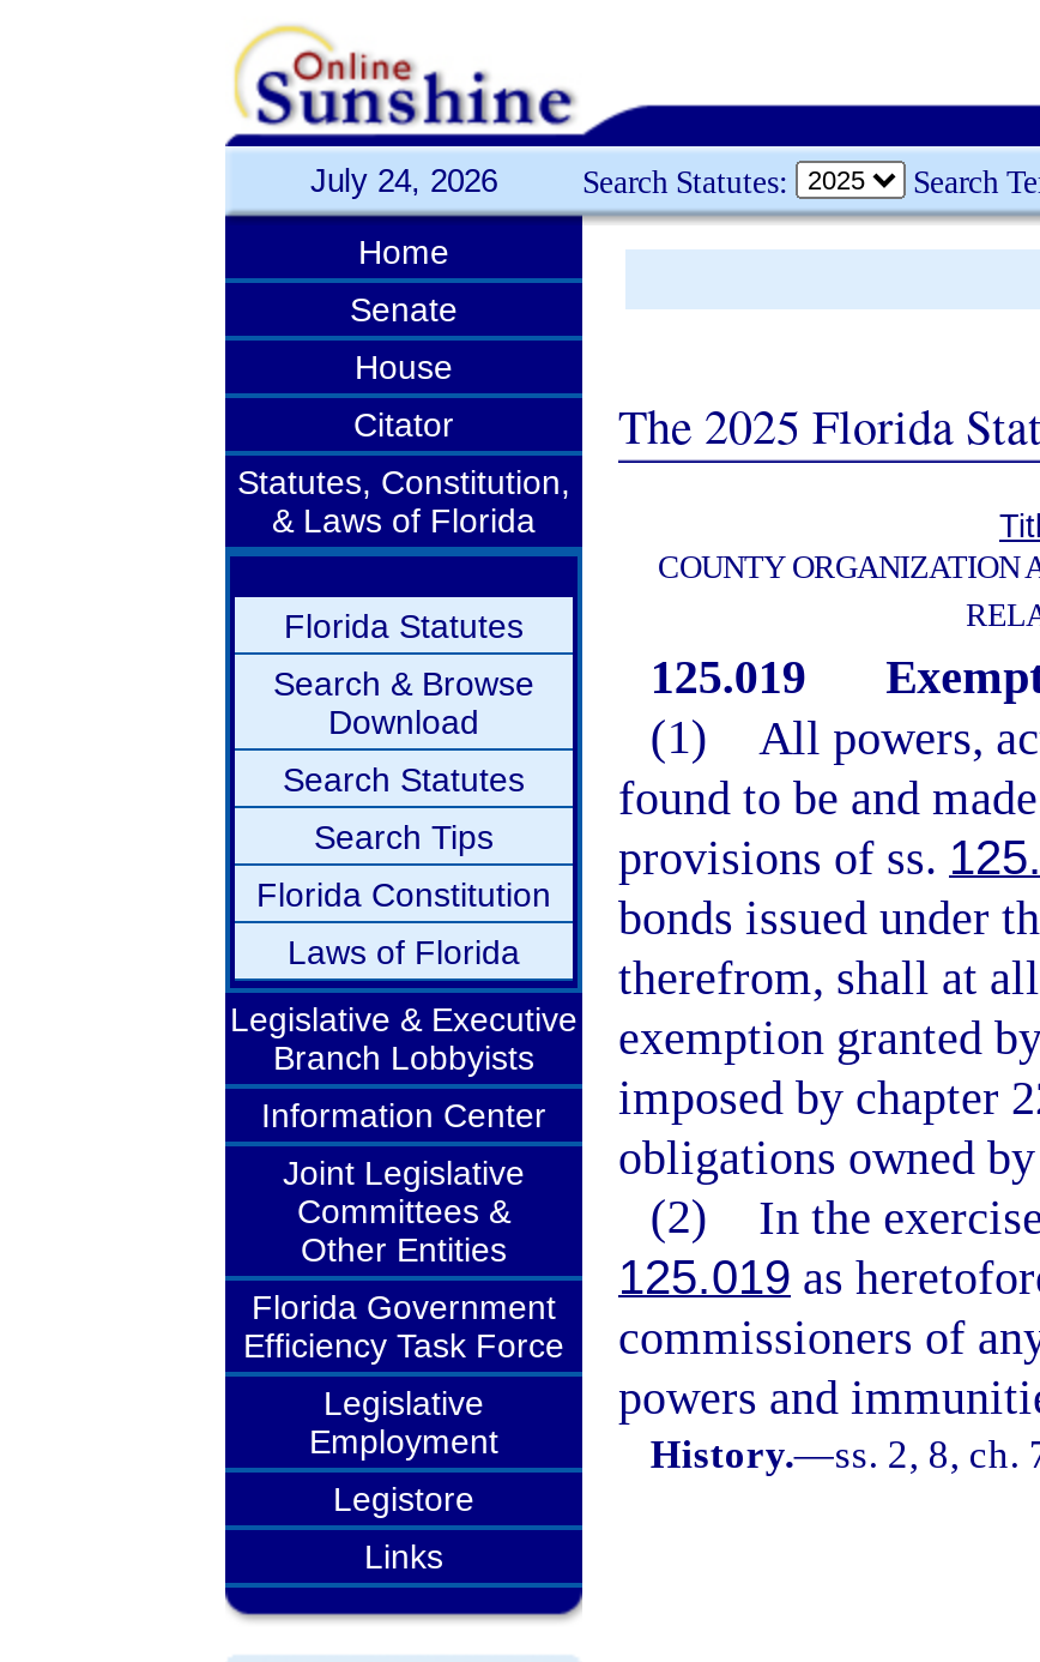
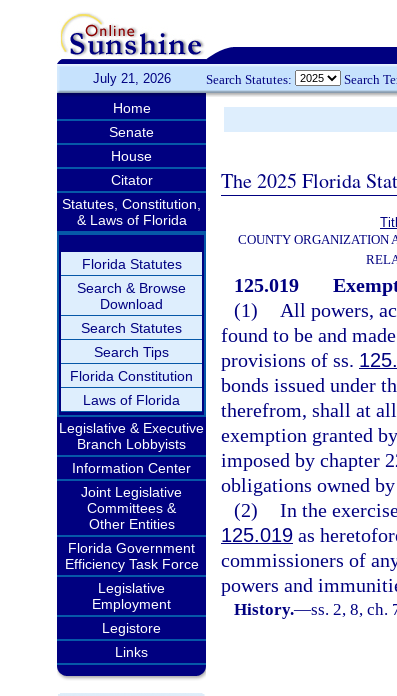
[310,163,497,199] July 24, 2026 -> [92,71,170,86] July 21, 2026

